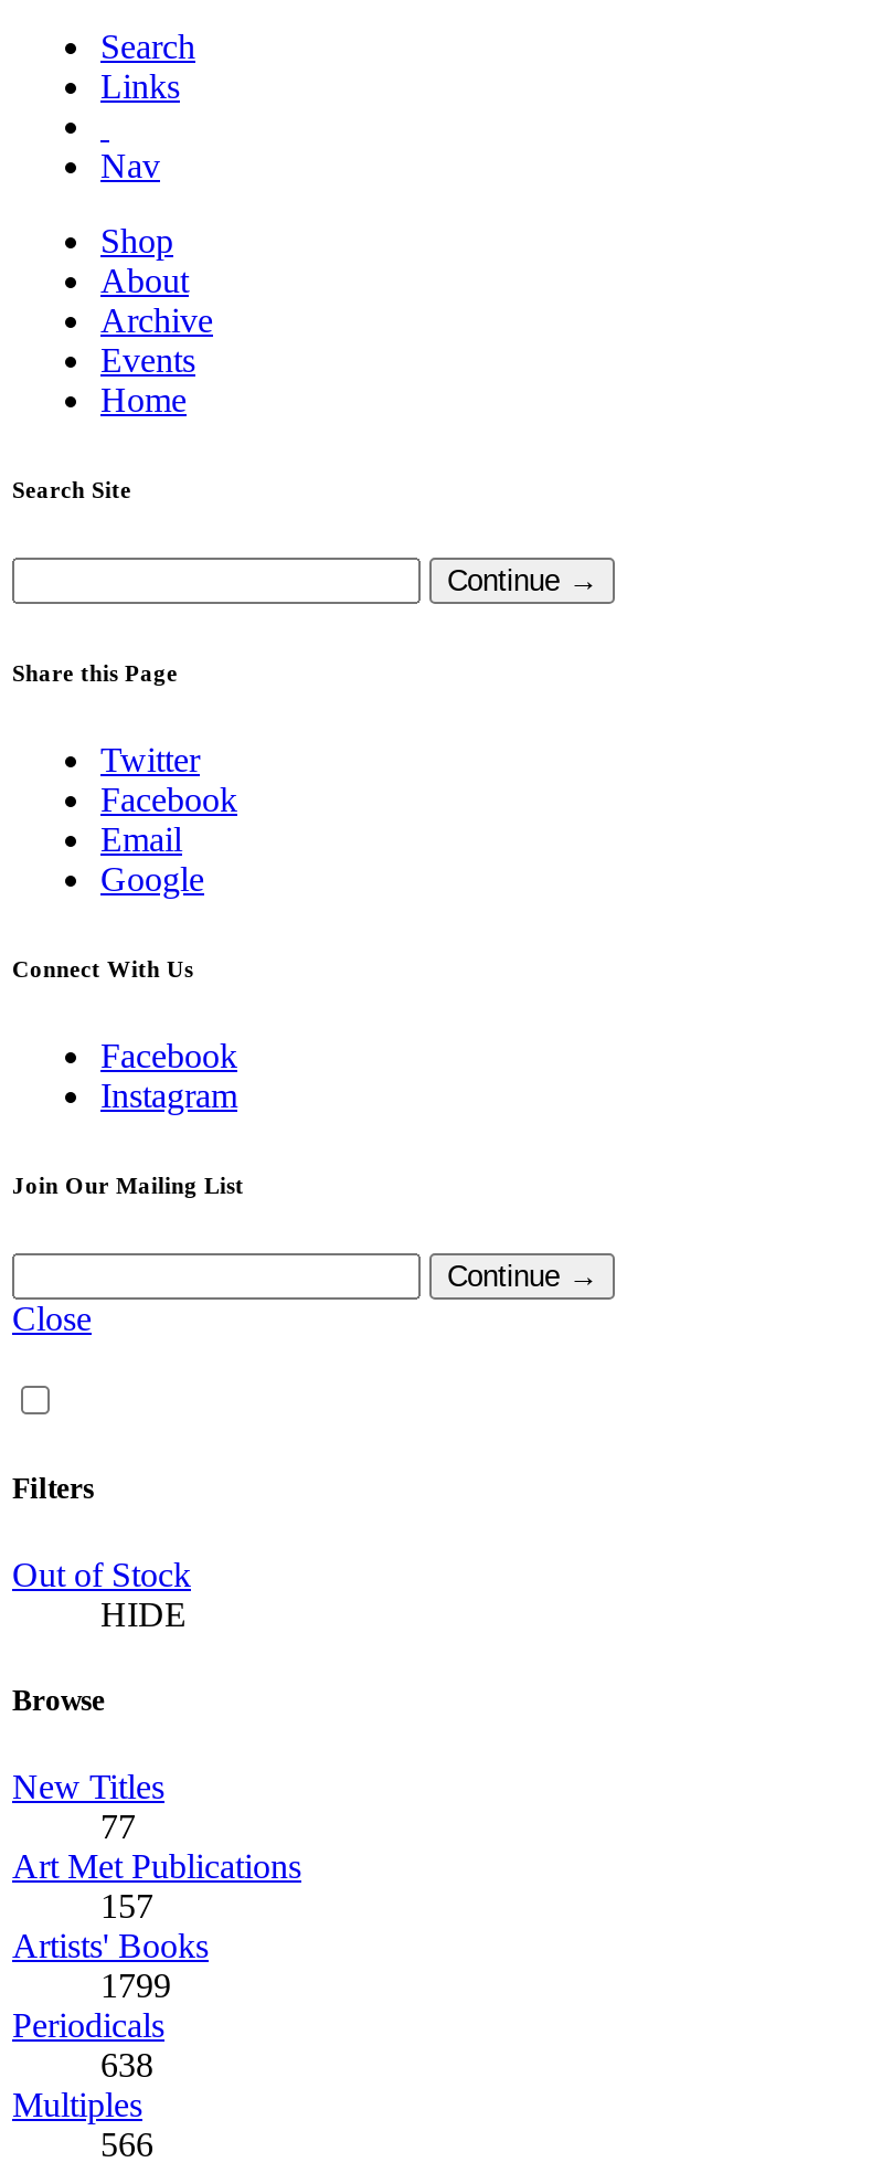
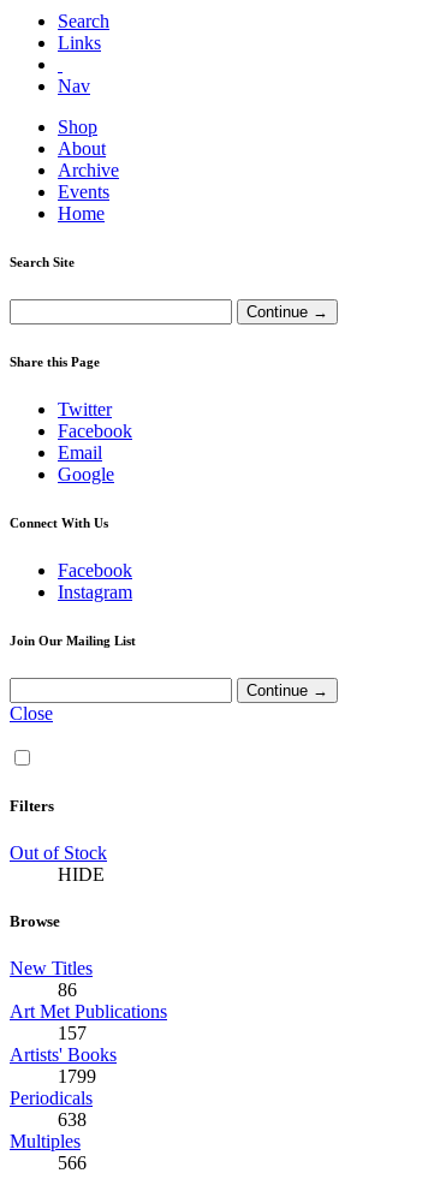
[100,1808,136,1846] 77 -> [58,980,77,1000] 86

